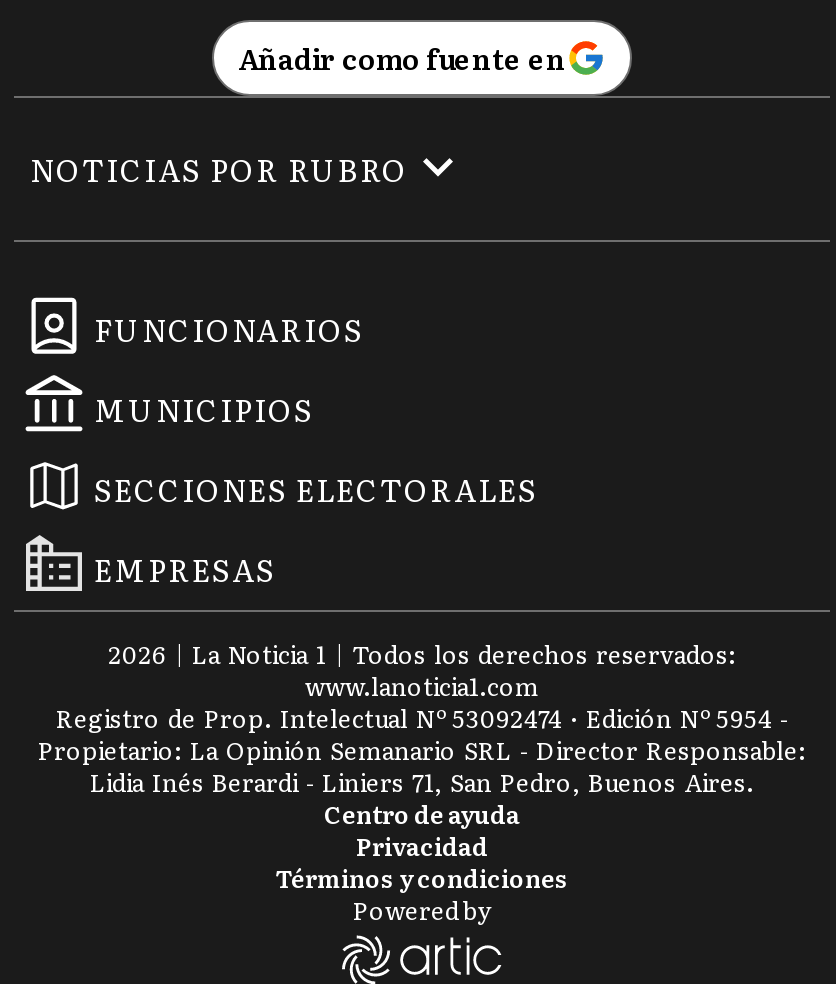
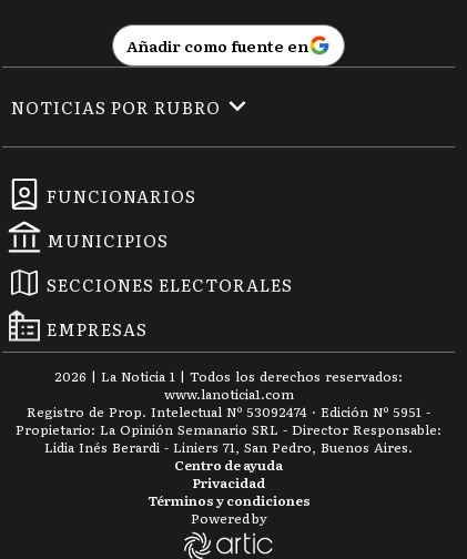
[56,701,788,737] Registro de Prop. Intelectual Nº 53092474 · Edición Nº 5954 - -> [27,402,430,422] Registro de Prop. Intelectual Nº 53092474 · Edición Nº 5951 -

